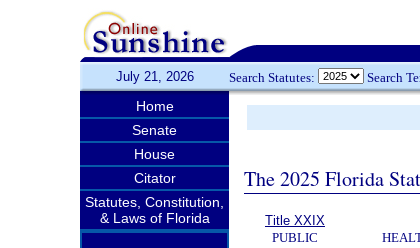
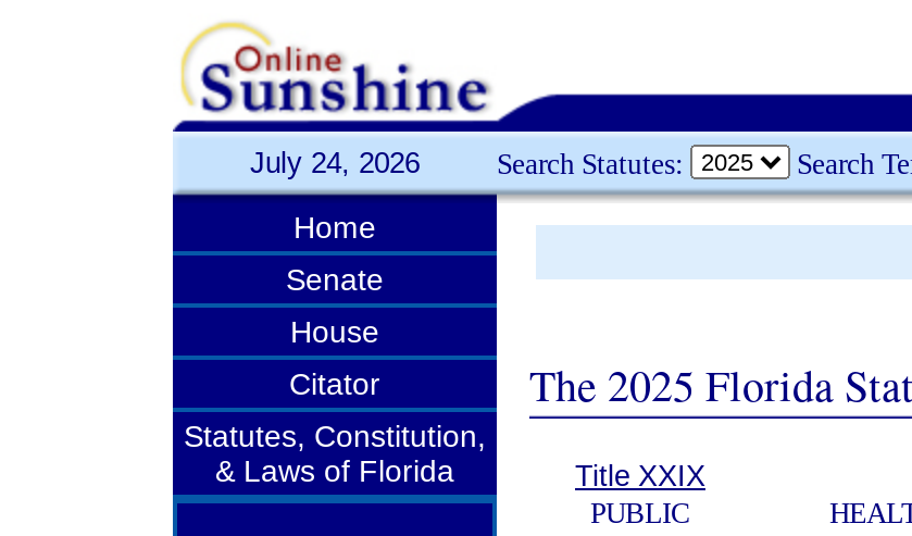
[115,69,193,84] July 21, 2026 -> [250,147,420,179] July 24, 2026

